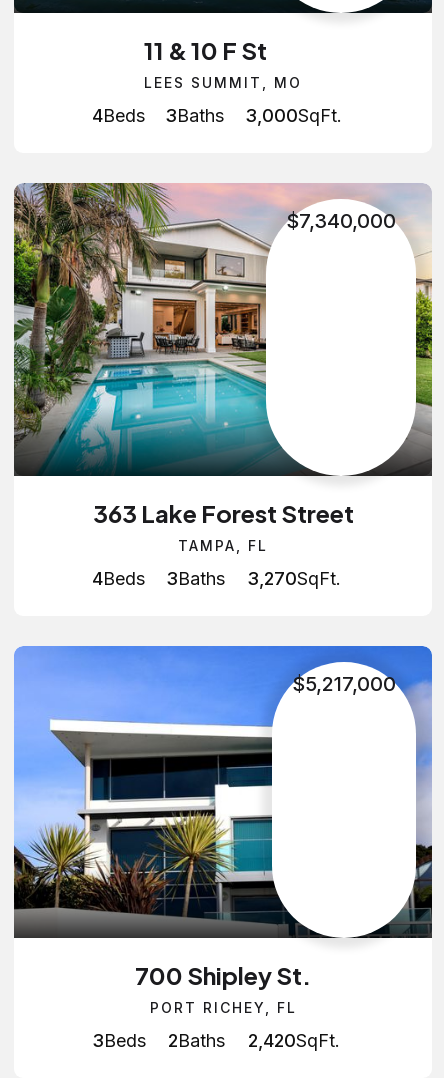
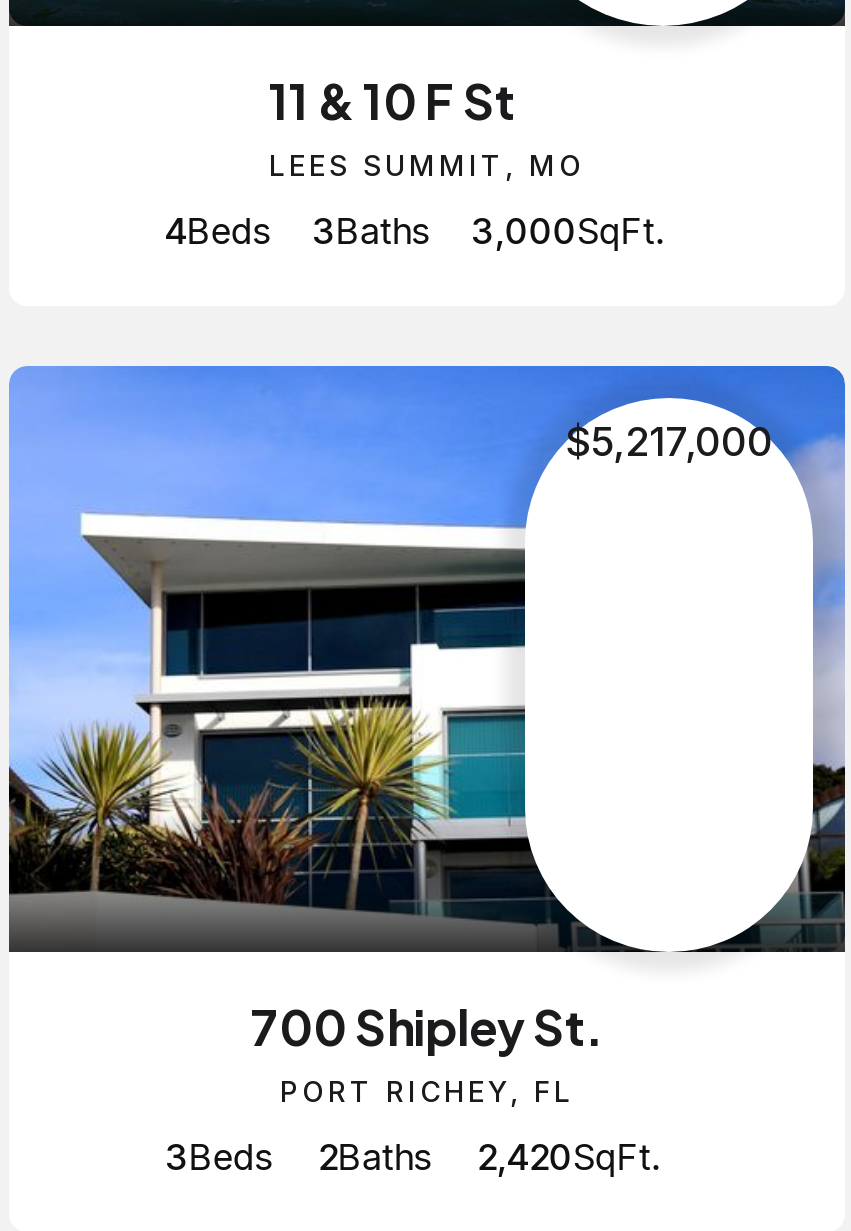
[13,182,433,473] [image] | $7,340,000 -> none
[92,498,353,589] 363 Lake Forest Street | TAMPA, FL | 4Beds | 3Baths | 3,270SqFt. -> none

